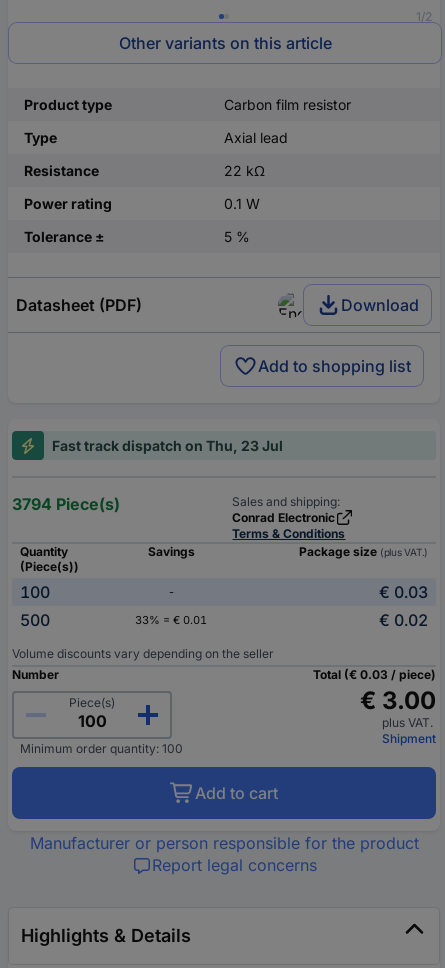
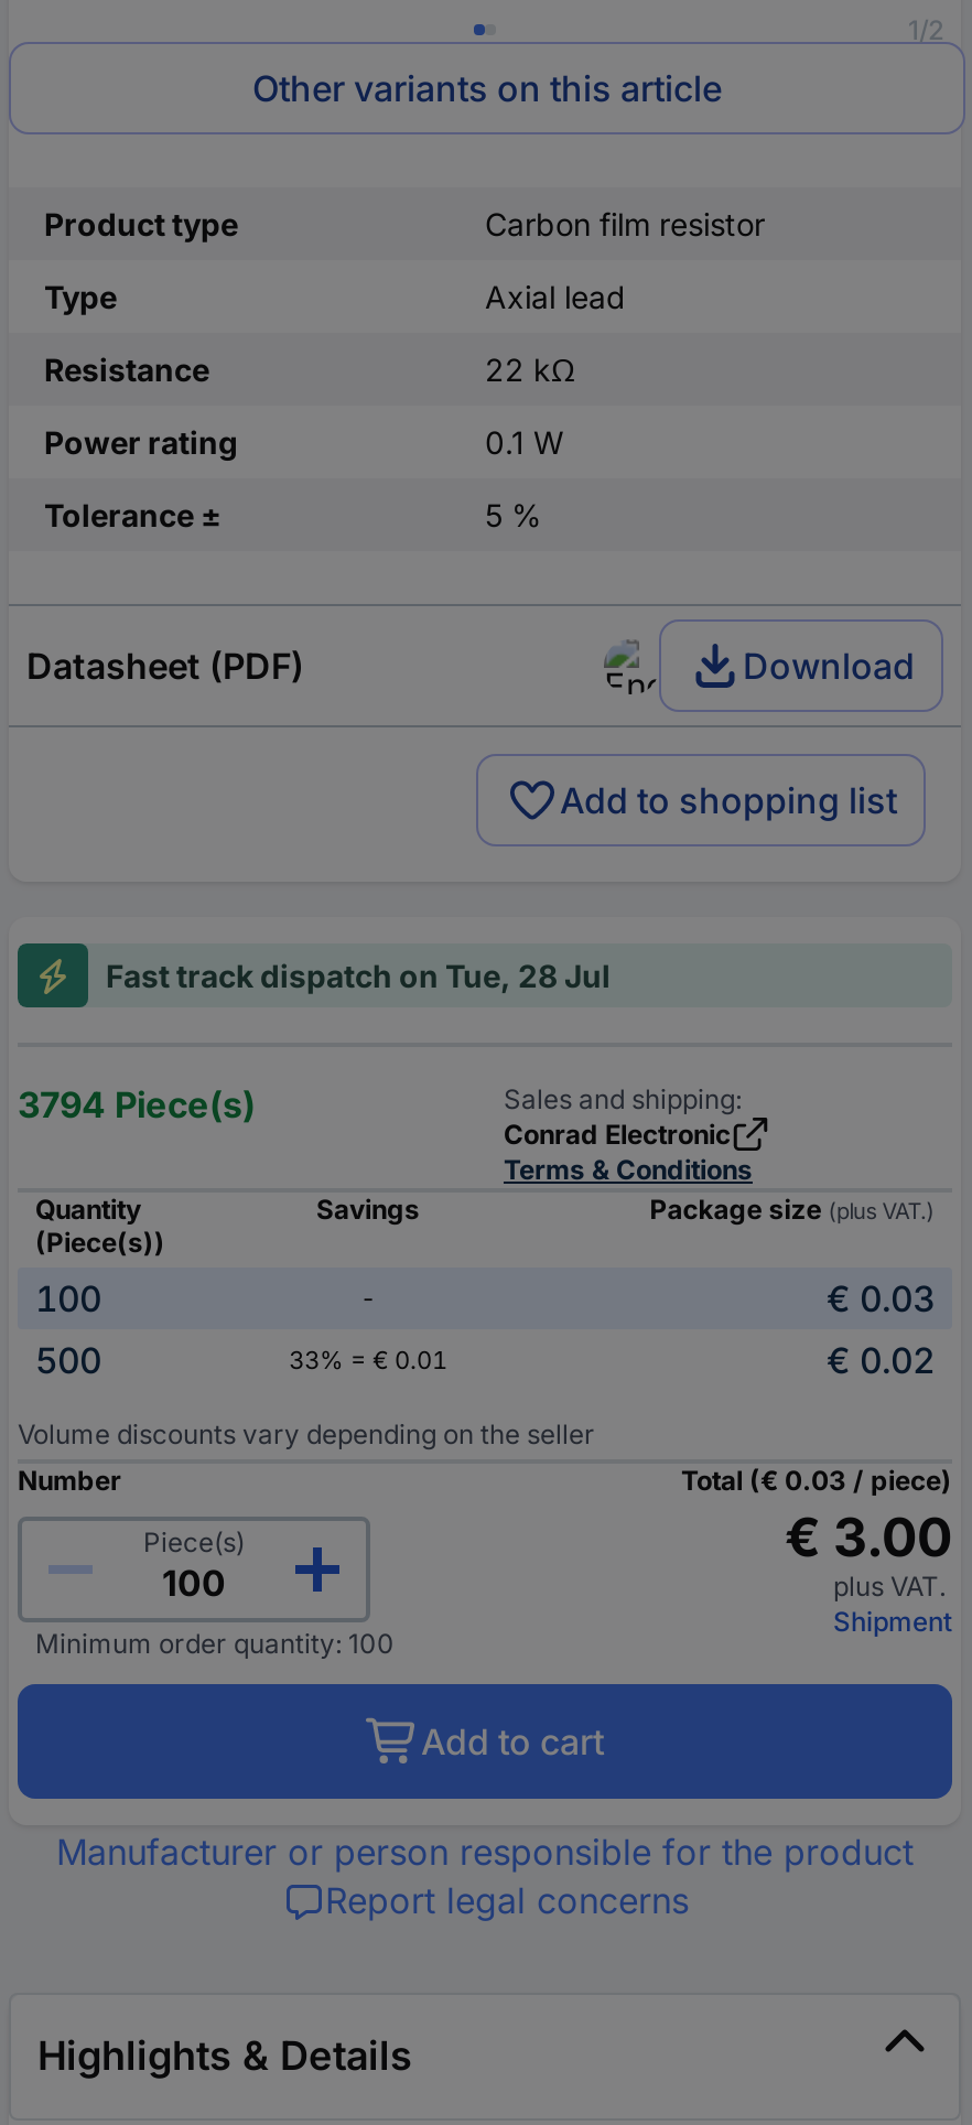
[52,437,283,454] Fast track dispatch on Thu, 23 Jul -> [106,957,611,994] Fast track dispatch on Tue, 28 Jul

